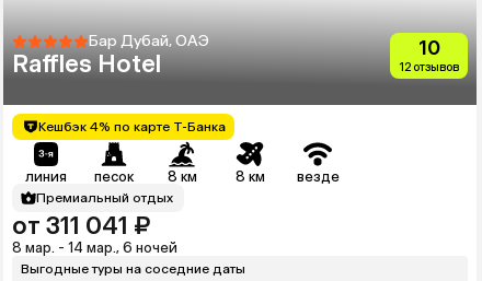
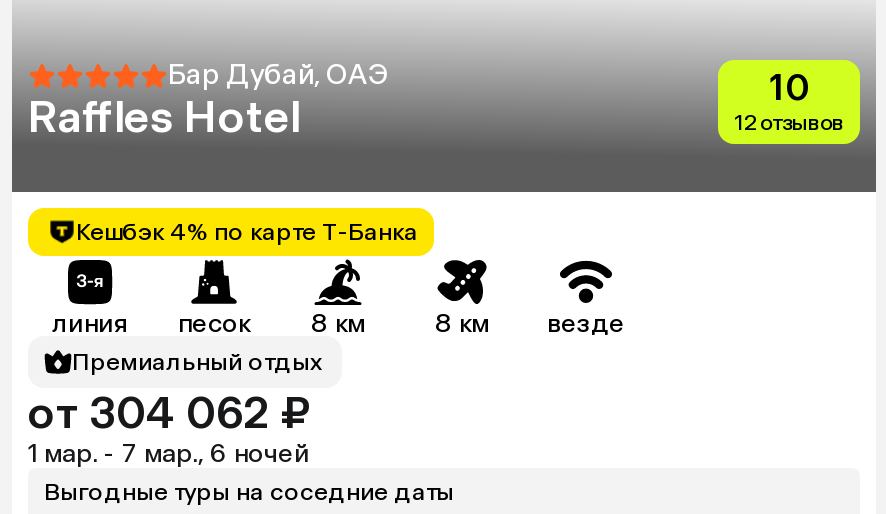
[12,211,150,241] от 311 041 ₽ -> [28,386,310,440] от 304 062 ₽
[12,239,177,256] 8 мар. - 14 мар., 6 ночей -> [28,438,310,468] 1 мар. - 7 мар., 6 ночей

